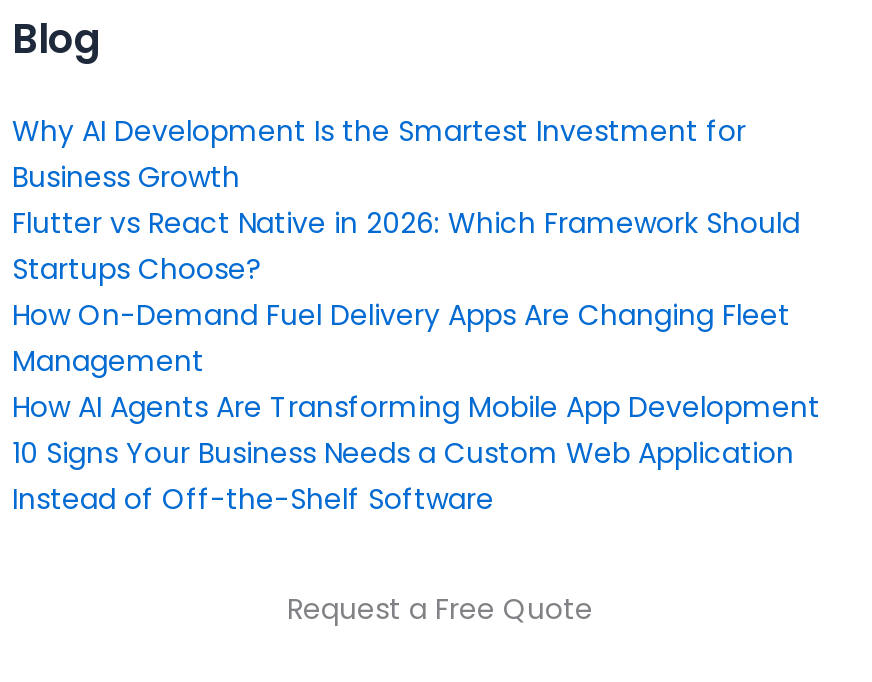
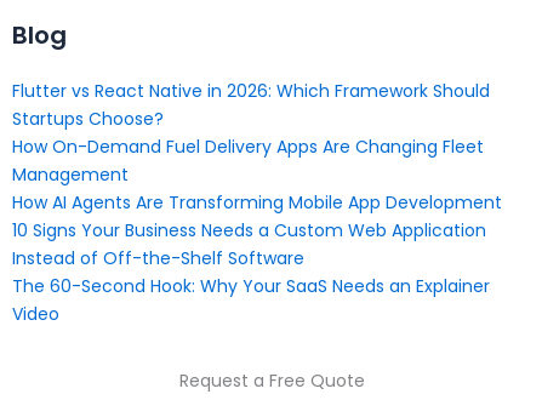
[12,111,746,197] Why AI Development Is the Smartest Investment for | Business Growth -> none
moved [12,203,820,519] -> [12,79,502,270]: Flutter vs React Native in 2026: Which Framework Should | Startups Choose? | How On-Demand Fuel Delivery Apps Are Changing Fleet | Management | How AI Agents Are Transforming Mobile App Development | 10 Signs Your Business Needs a Custom Web Application | Instead of Off-the-Shelf Software
none -> [12,274,490,326] The 60-Second Hook: Why Your SaaS Needs an Explainer | Video

